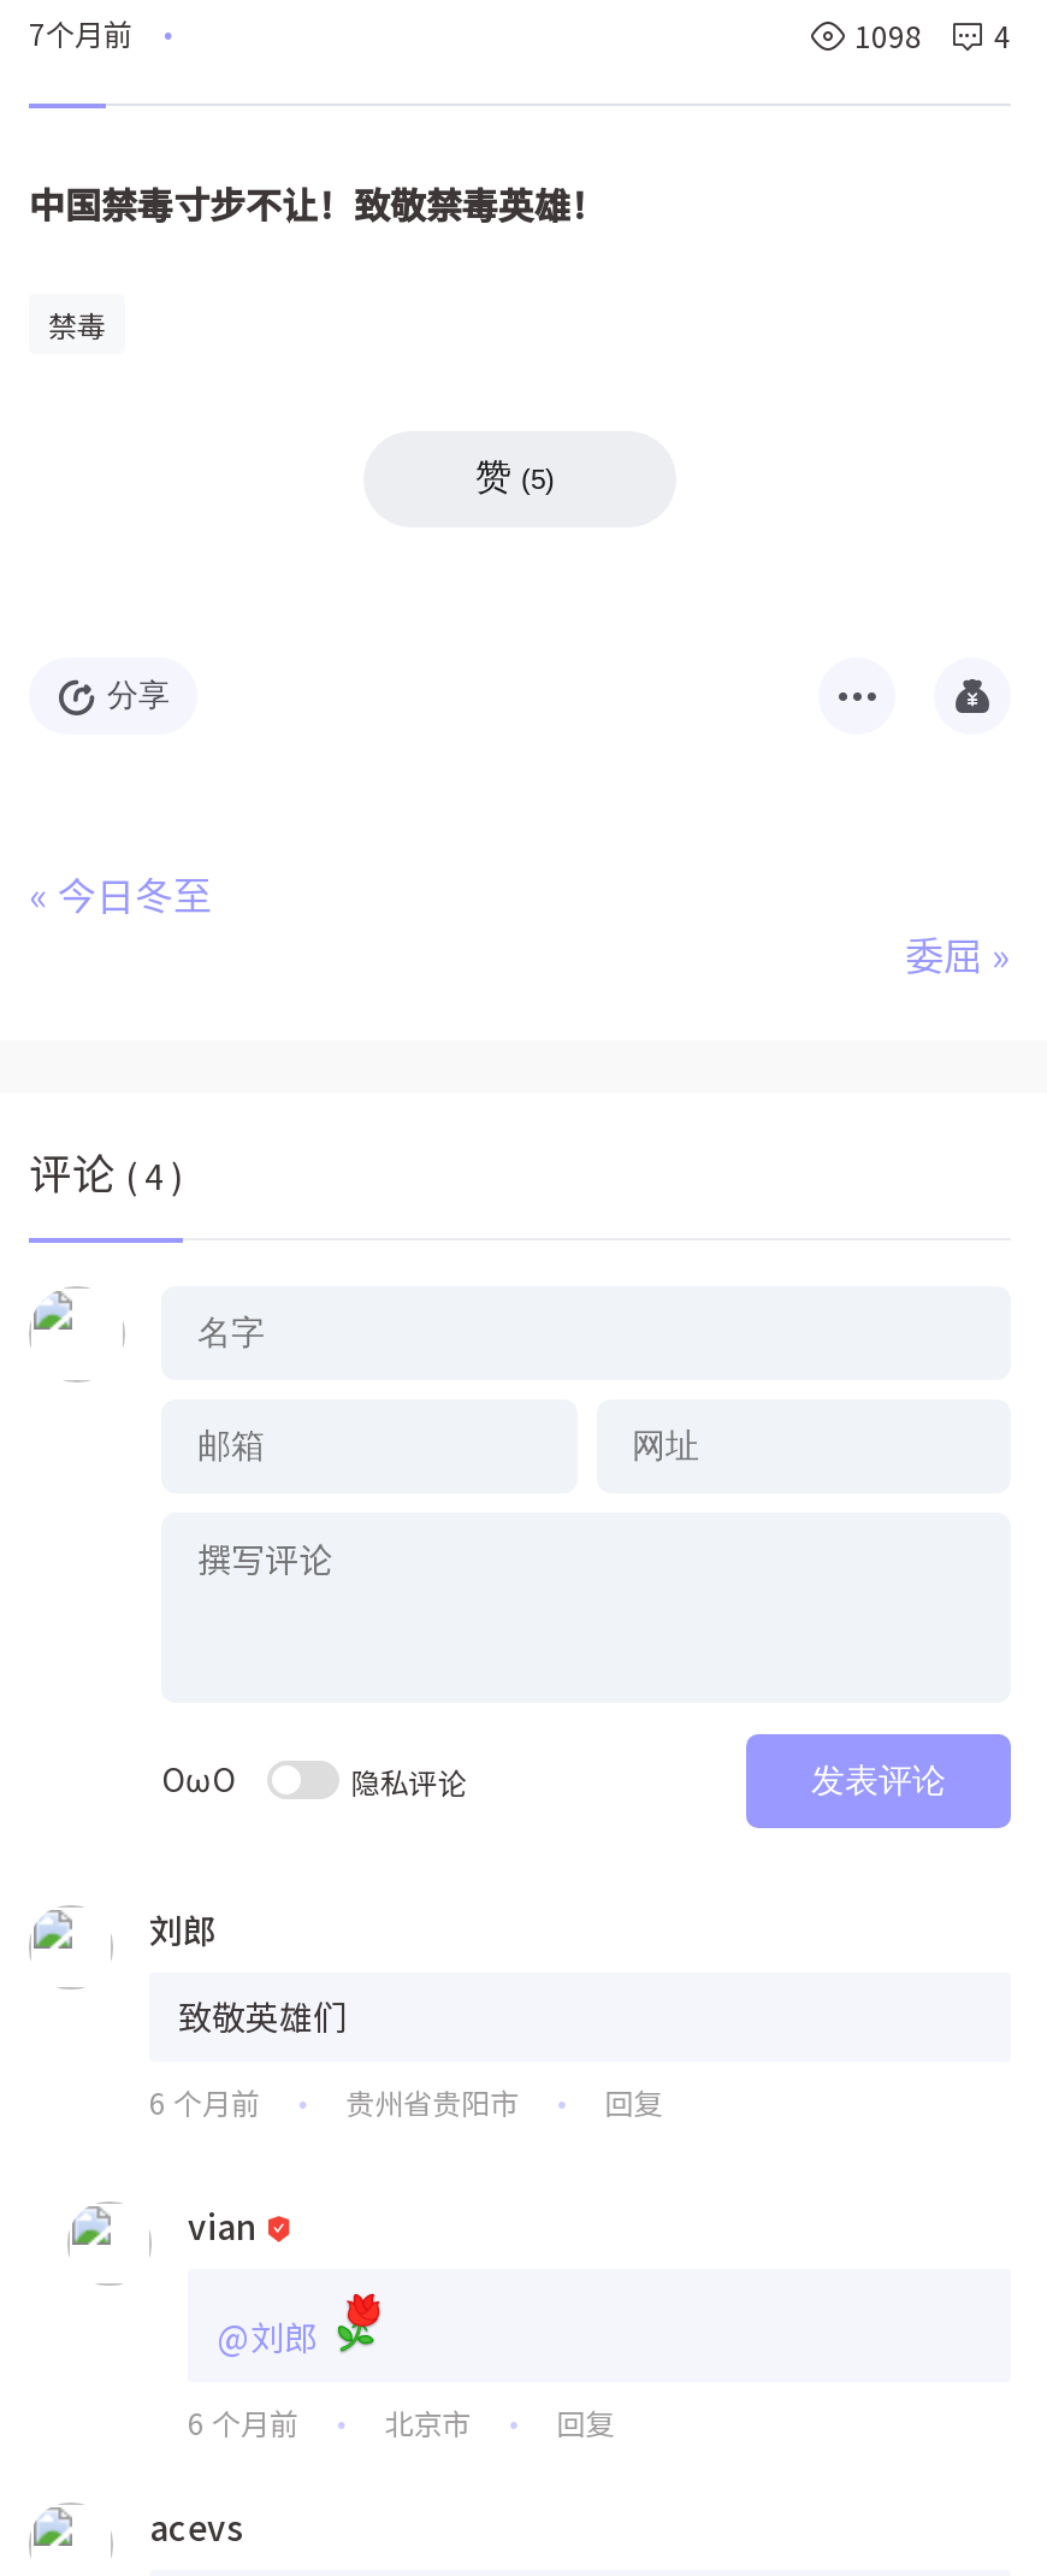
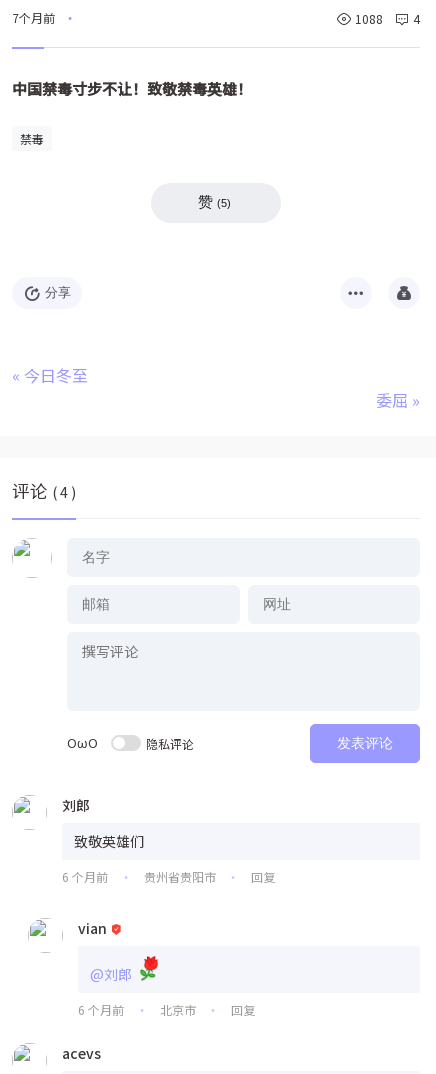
[854,14,1011,55] 1098 4 -> [355,10,420,27] 1088 4

